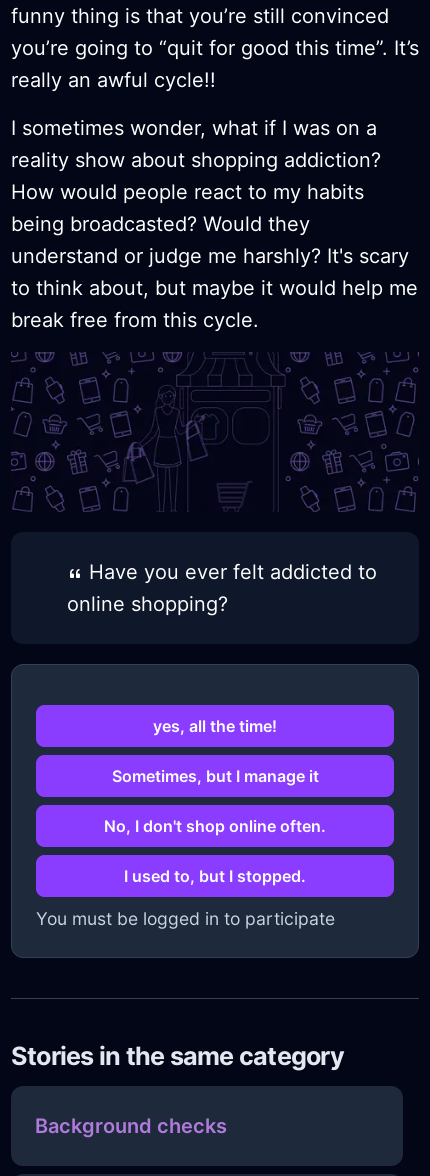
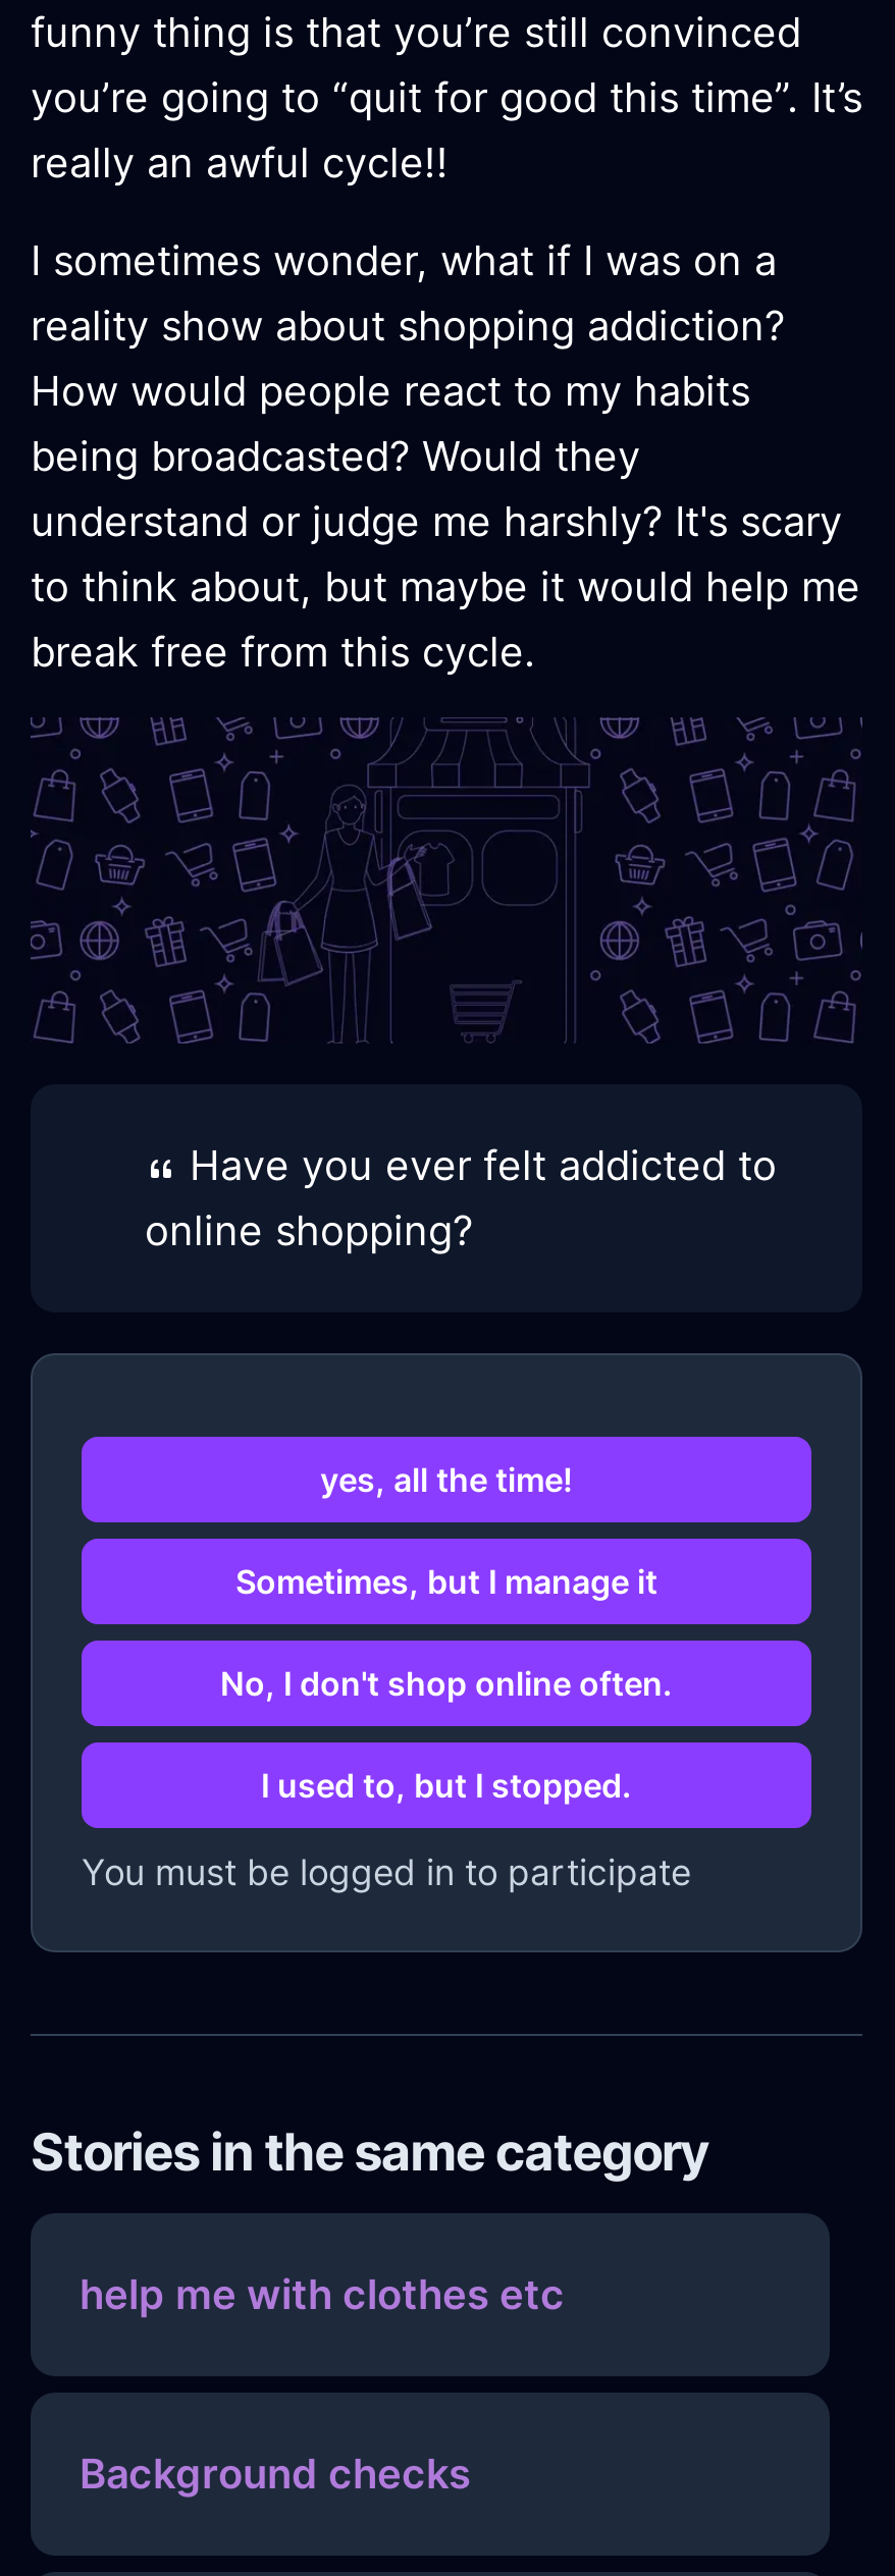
none -> [80,2271,565,2320] help me with clothes etc

